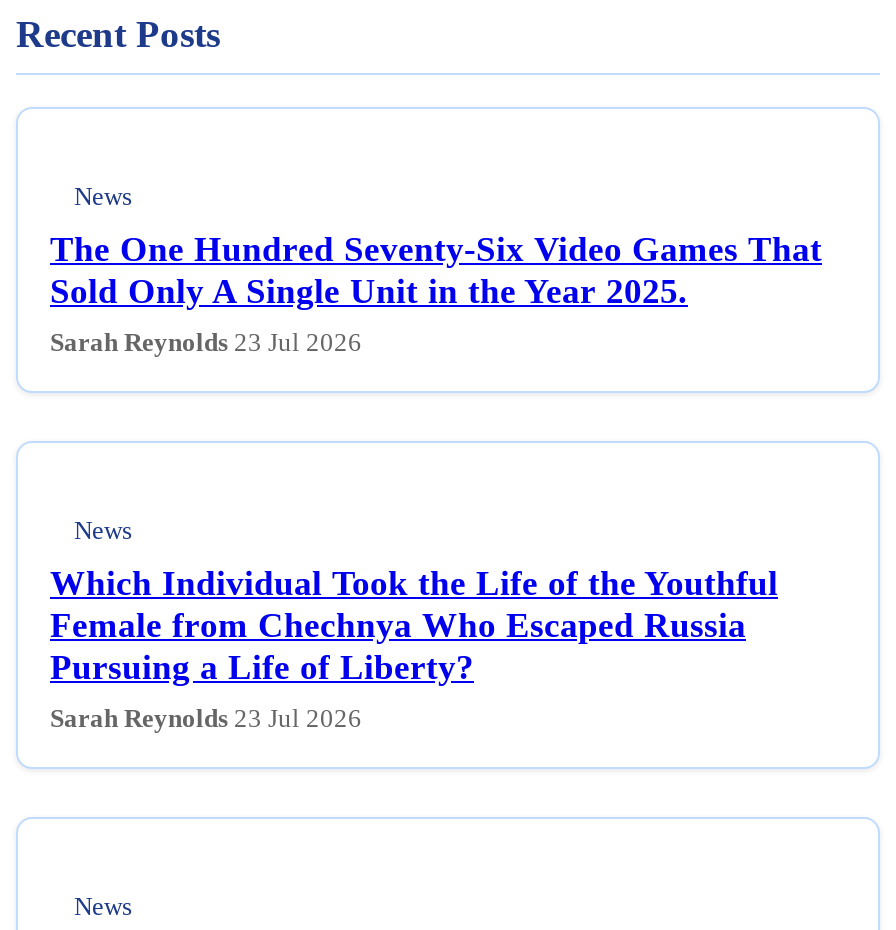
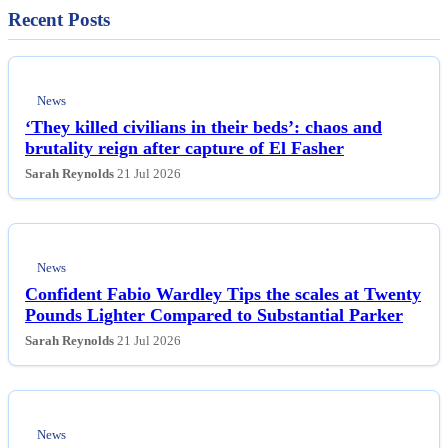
[50,229,822,357] The One Hundred Seventy-Six Video Games That | Sold Only A Single Unit in the Year 2025. | Sarah Reynolds 23 Jul 2026 -> [25,117,382,181] ‘They killed civilians in their beds’: chaos and | brutality reign after capture of El Fasher | Sarah Reynolds 21 Jul 2026
[50,563,778,733] Which Individual Took the Life of the Youthful | Female from Chechnya Who Escaped Russia | Pursuing a Life of Liberty? | Sarah Reynolds 23 Jul 2026 -> [25,284,421,348] Confident Fabio Wardley Tips the scales at Twenty | Pounds Lighter Compared to Substantial Parker | Sarah Reynolds 21 Jul 2026

